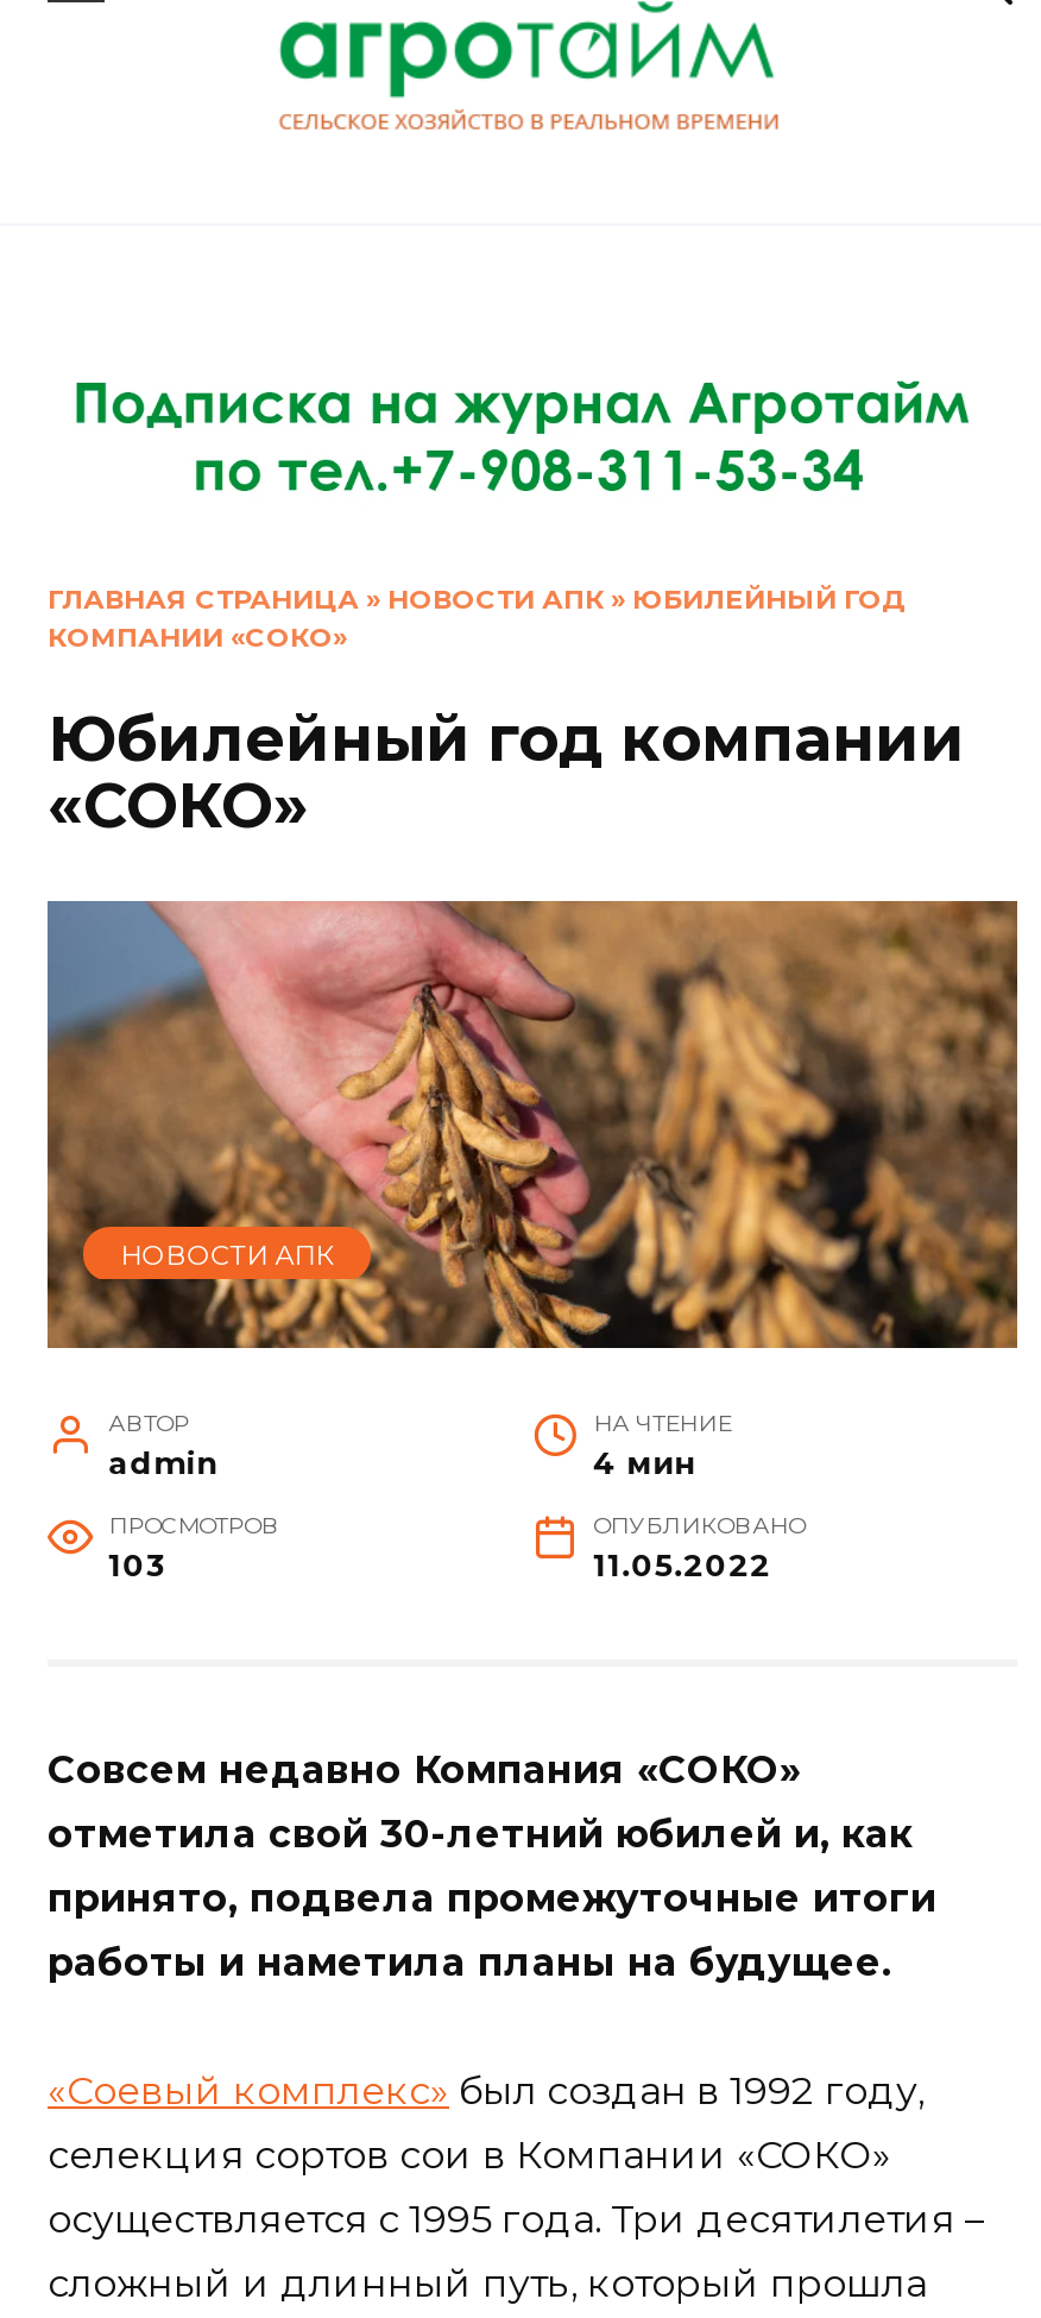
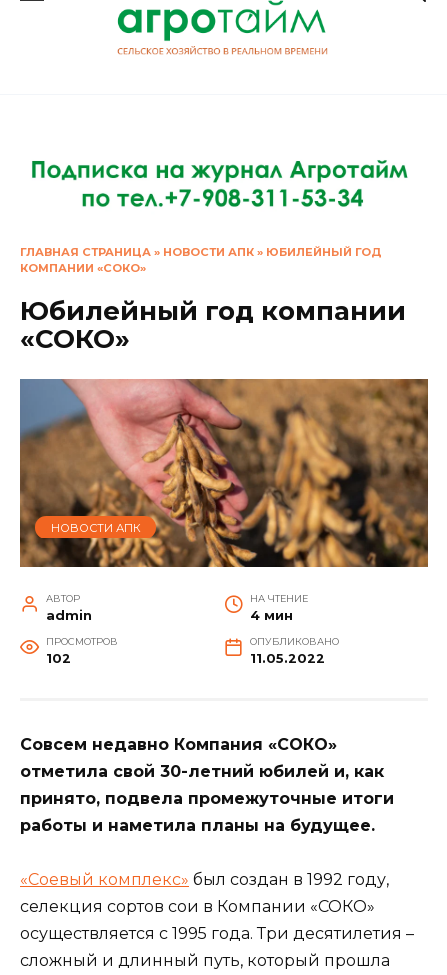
[108,1547,168,1583] 103 -> [46,651,71,666] 102

